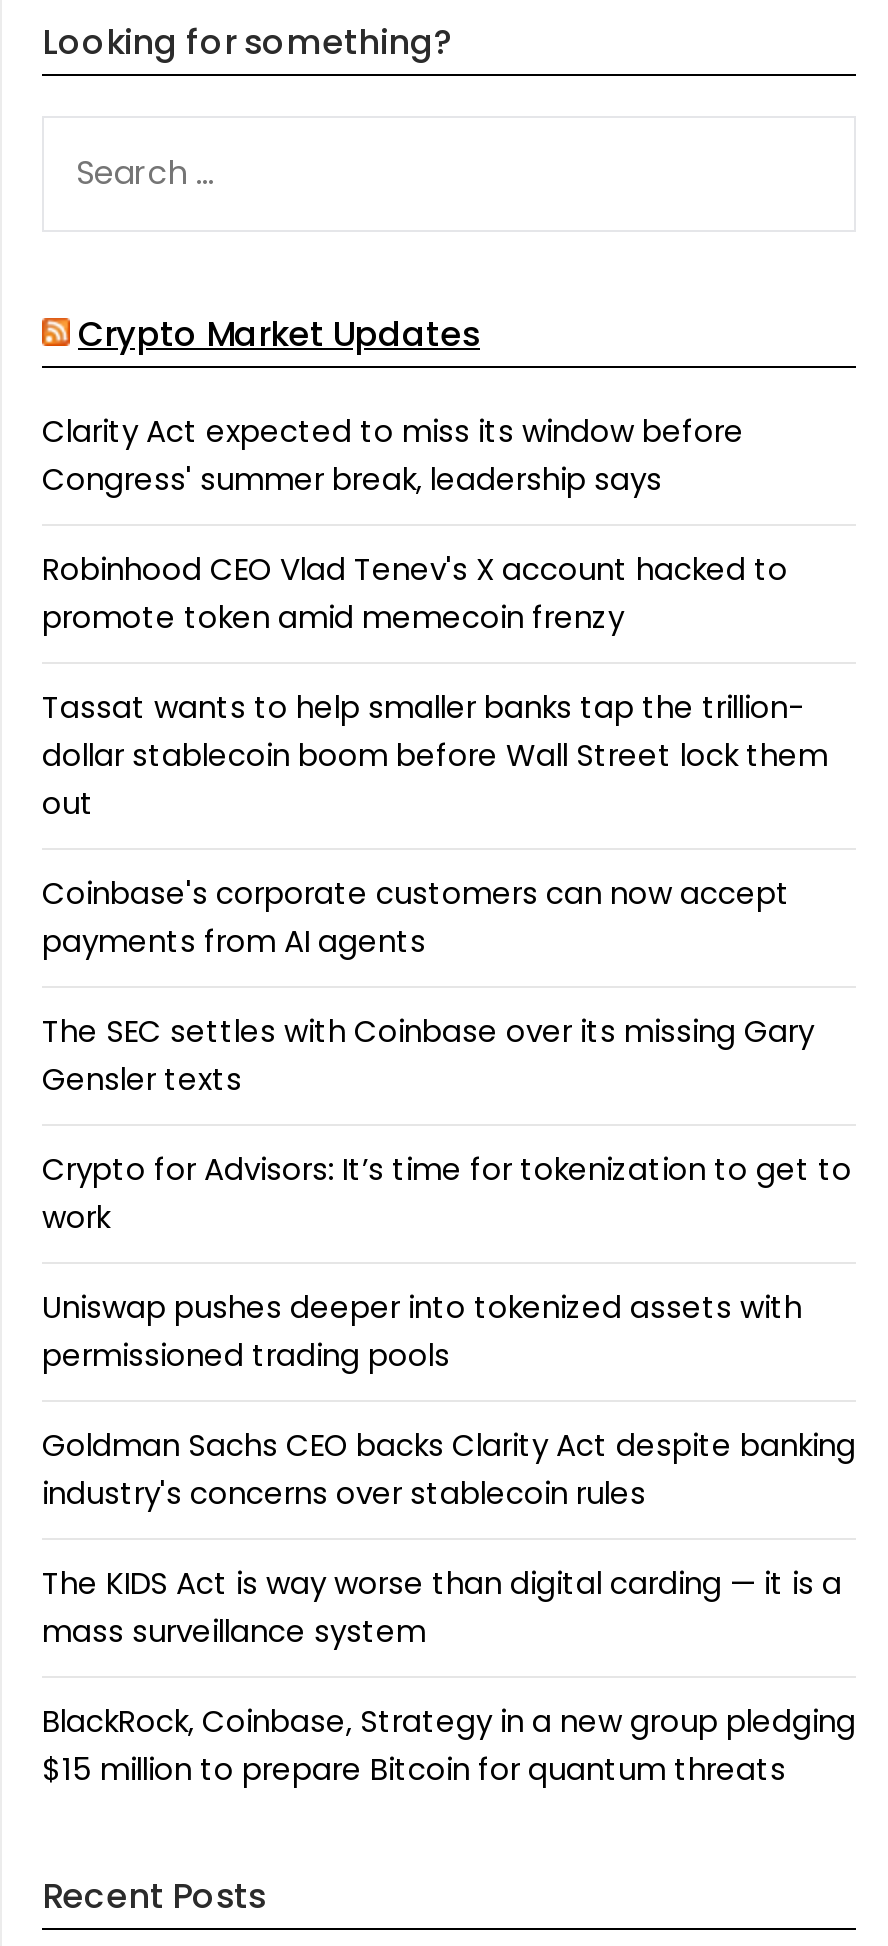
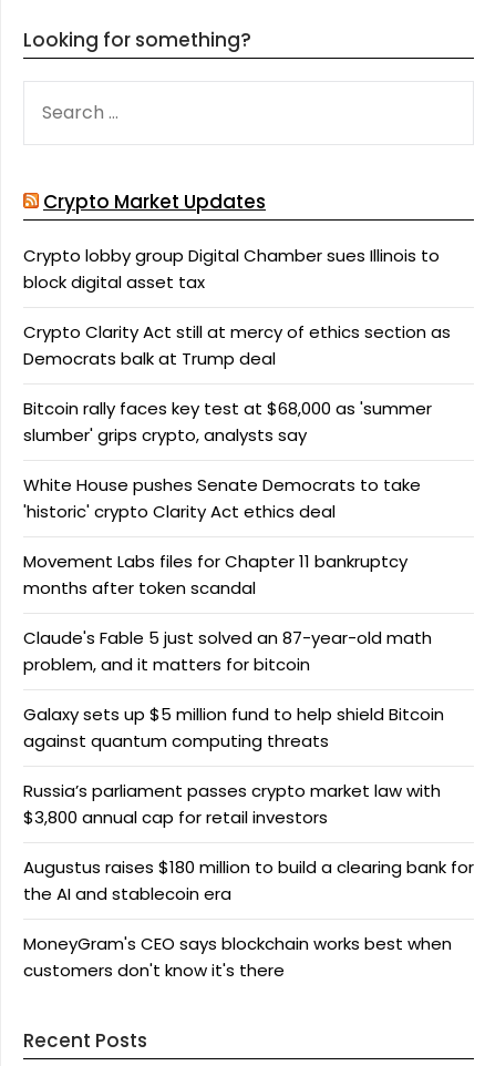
[42,411,744,501] Clarity Act expected to miss its window before | Congress' summer break, leadership says -> [23,244,440,294] Crypto lobby group Digital Chamber sues Illinois to | block digital asset tax
[42,549,788,639] Robinhood CEO Vlad Tenev's X account hacked to | promote token amid memecoin frenzy -> [23,321,451,371] Crypto Clarity Act still at mercy of ethics section as | Democrats balk at Trump deal
[42,687,828,825] Tassat wants to help smaller banks tap the trillion- | dollar stablecoin boom before Wall Street lock them | out -> [23,397,432,447] Bitcoin rally faces key test at $68,000 as 'summer | slumber' grips crypto, analysts say
[42,873,790,963] Coinbase's corporate customers can now accept | payments from AI agents -> [23,474,421,524] White House pushes Senate Democrats to take | 'historic' crypto Clarity Act ethics deal
[42,1011,814,1101] The SEC settles with Coinbase over its missing Gary | Gensler texts -> [23,550,407,600] Movement Labs files for Chapter 11 bankruptcy | months after token scandal
[42,1149,852,1239] Crypto for Advisors: It’s time for tokenization to get to | work -> [23,627,432,676] Claude's Fable 5 just solved an 87-year-old math | problem, and it matters for bitcoin
[42,1287,802,1377] Uniswap pushes deeper into tokenized assets with | permissioned trading pools -> [23,703,444,753] Galaxy sets up $5 million fund to help shield Bitcoin | against quantum computing threats
[42,1425,856,1515] Goldman Sachs CEO backs Clarity Act despite banking | industry's concerns over stablecoin rules -> [23,780,441,829] Russia’s parliament passes crypto market law with | $3,800 annual cap for retail investors
[42,1563,842,1653] The KIDS Act is way worse than digital carding — it is a | mass surveillance system -> [23,856,474,906] Augustus raises $180 million to build a clearing bank for | the AI and stablecoin era
[42,1701,856,1791] BlackRock, Coinbase, Strategy in a new group pledging | $15 million to prepare Bitcoin for quantum threats -> [23,932,452,982] MoneyGram's CEO says blockchain works best when | customers don't know it's there

